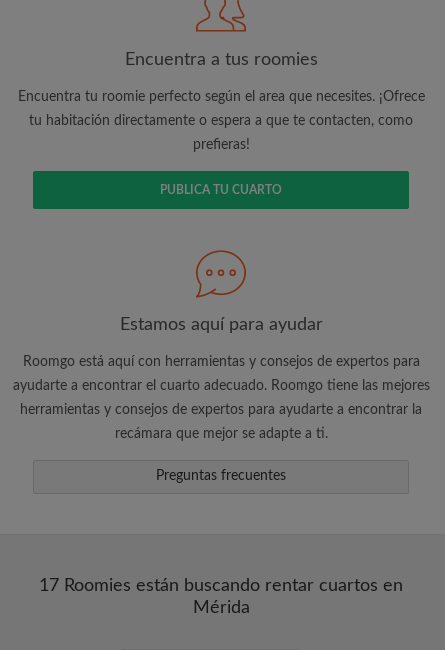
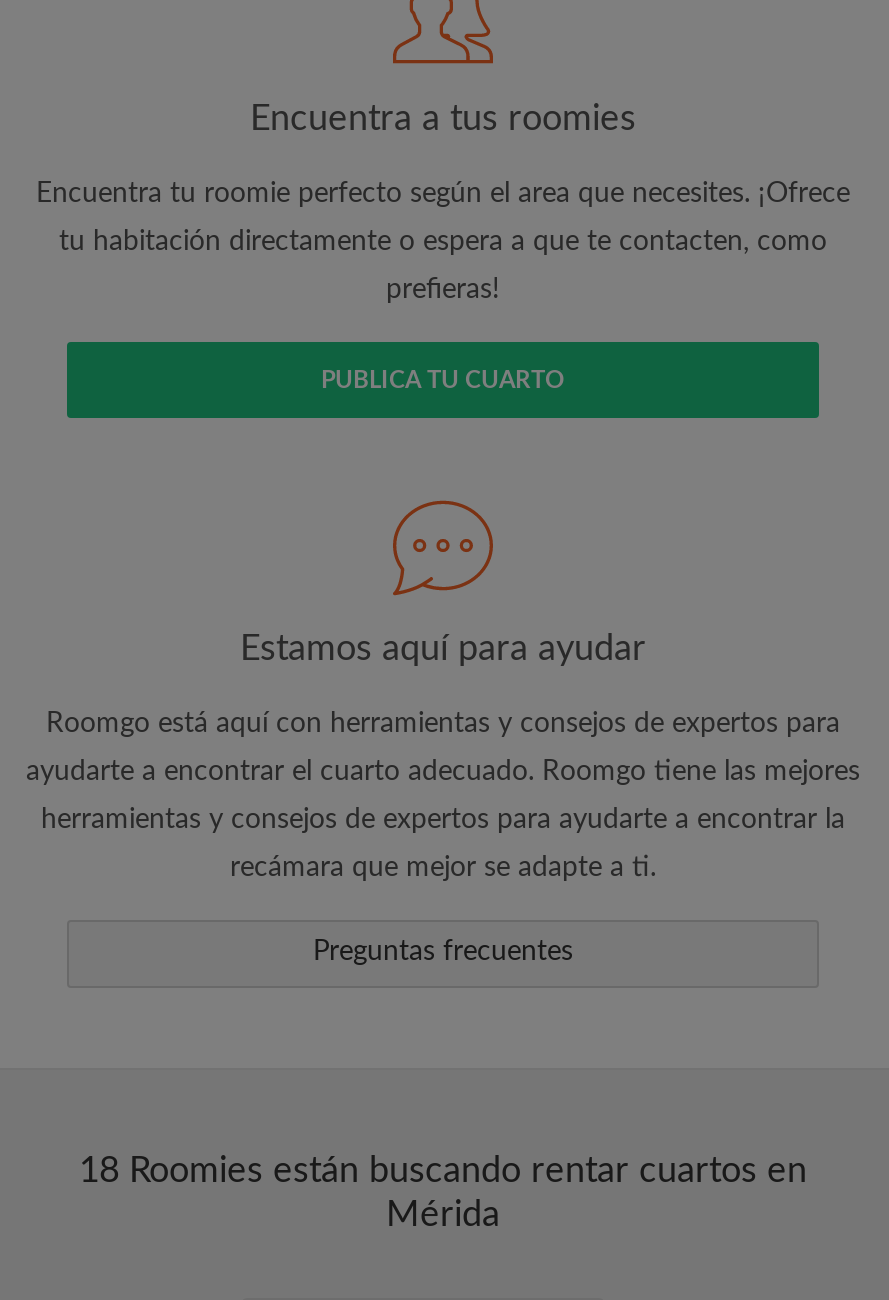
[39,577,403,595] 17 Roomies están buscando rentar cuartos en -> [79,1154,807,1190] 18 Roomies están buscando rentar cuartos en

